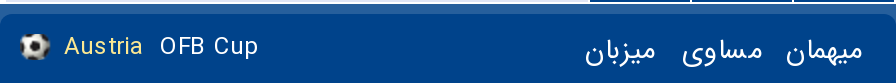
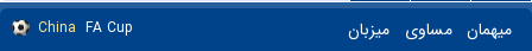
[64,28,258,66] Austria OFB Cup -> [38,17,133,39] China FA Cup

